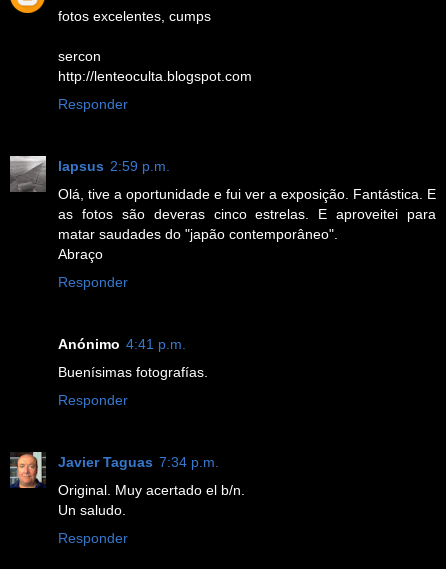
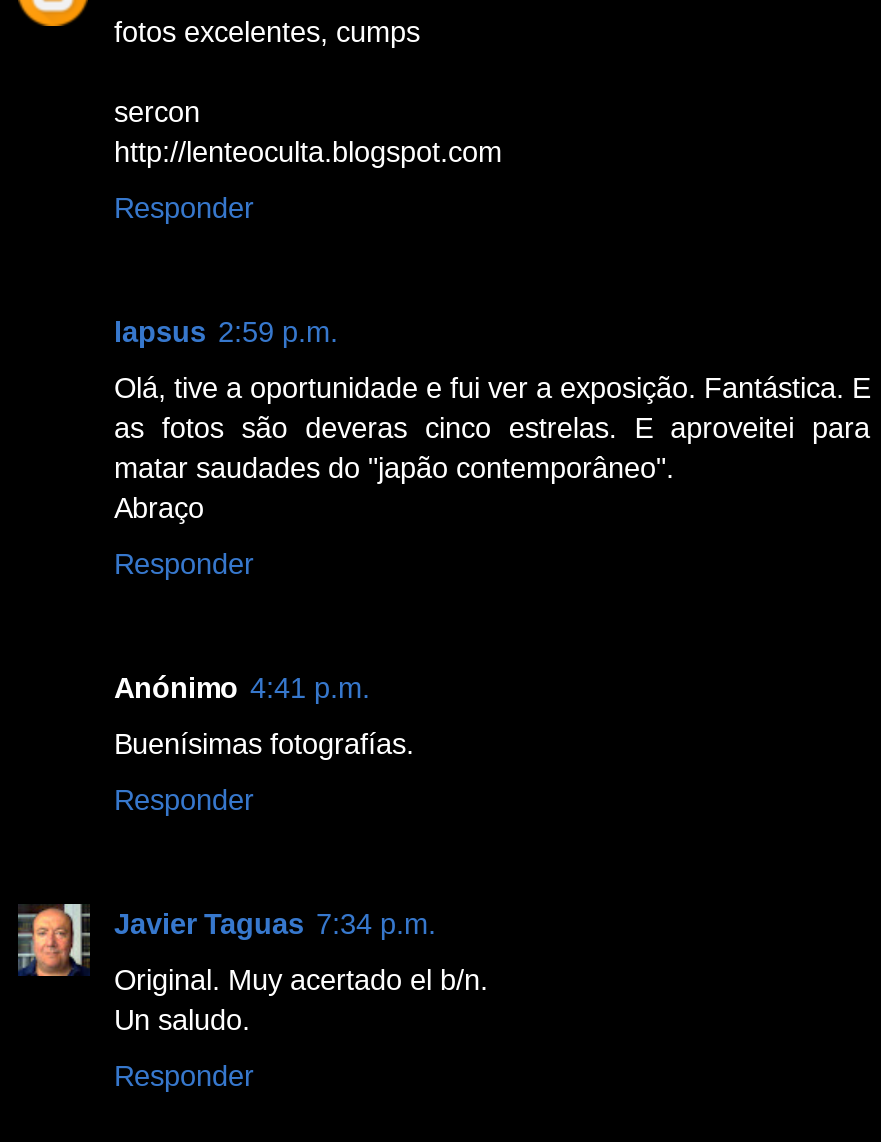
[9,155,47,193] [image] -> none

